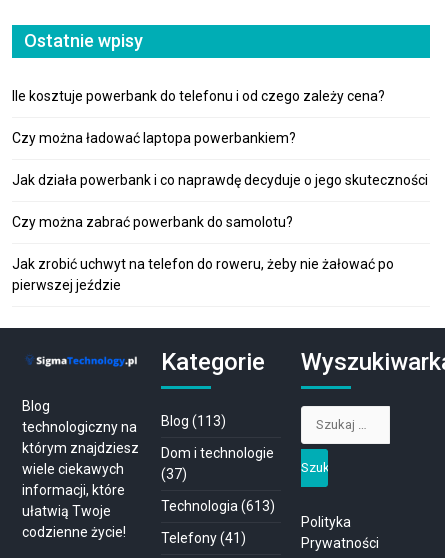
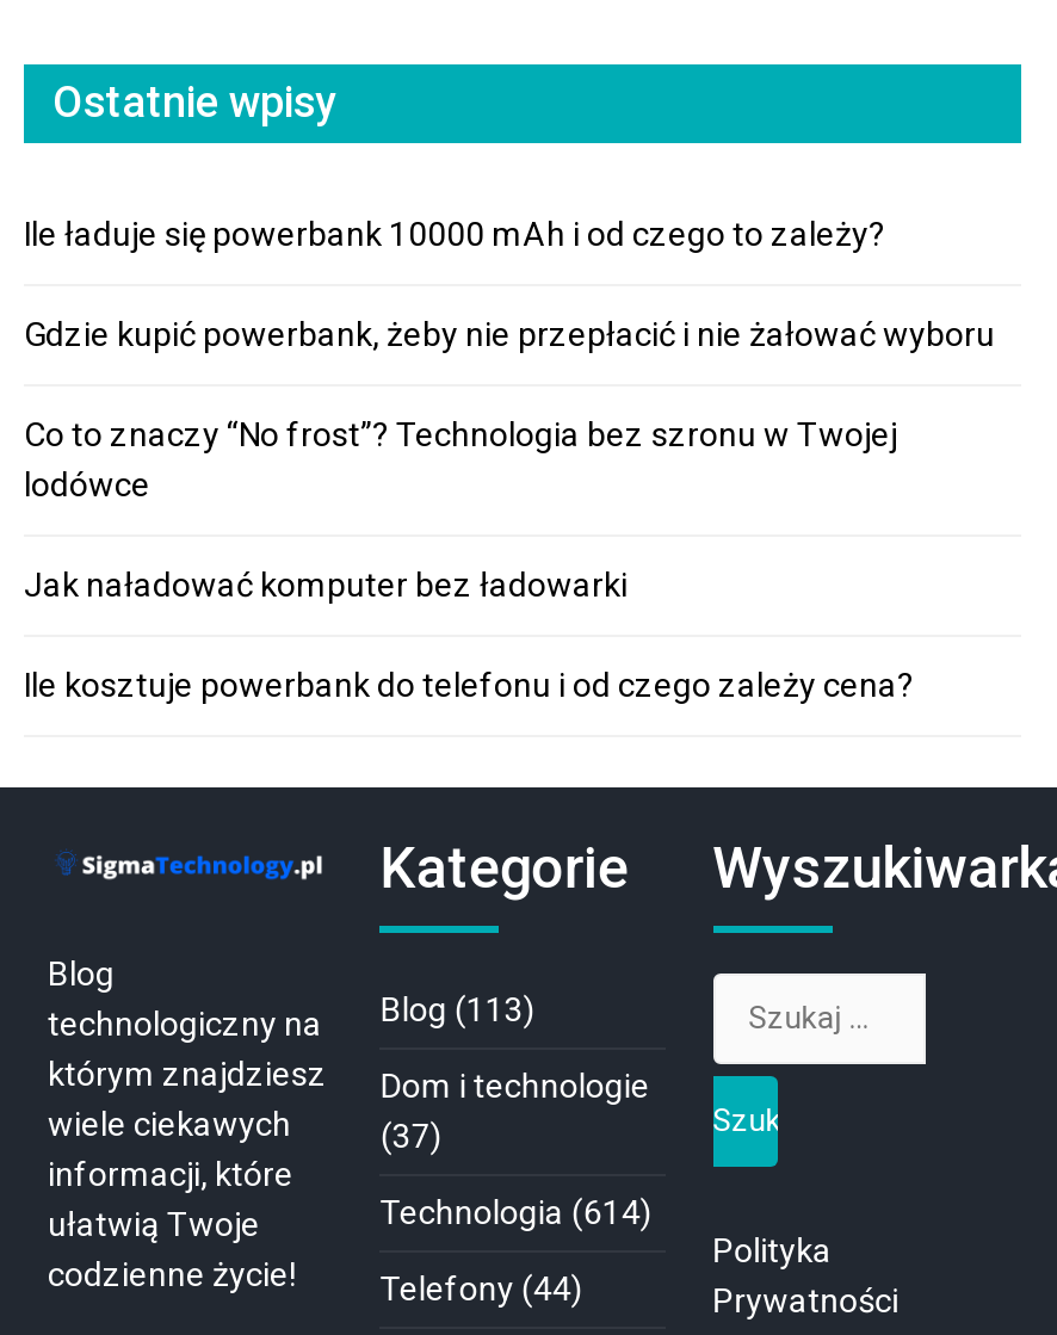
none -> [24,214,995,602] Ile ładuje się powerbank 10000 mAh i od czego to zależy? | Gdzie kupić powerbank, żeby nie przepłacić i nie żałować wyboru | Co to znaczy “No frost”? Technologia bez szronu w Twojej | lodówce | Jak naładować komputer bez ładowarki
moved [12,87,385,103] -> [24,665,914,703]: Ile kosztuje powerbank do telefonu i od czego zależy cena?
[12,129,428,292] Czy można ładować laptopa powerbankiem? | Jak działa powerbank i co naprawdę decyduje o jego skuteczności | Czy można zabrać powerbank do samolotu? | Jak zrobić uchwyt na telefon do roweru, żeby nie żałować po | pierwszej jeździe -> none
[161,497,275,513] Technologia (613) -> [380,1192,652,1230] Technologia (614)
[161,529,246,545] Telefony (41) -> [380,1268,583,1306] Telefony (44)

